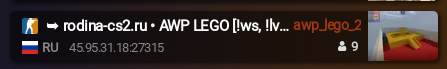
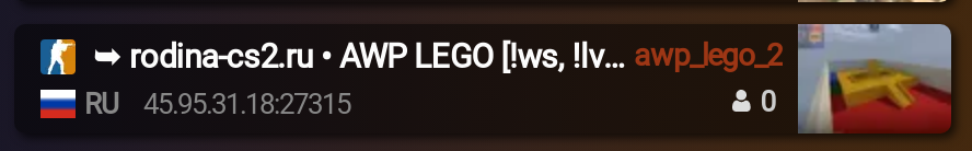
[348,39,357,54] 9 -> [754,85,775,118] 0

